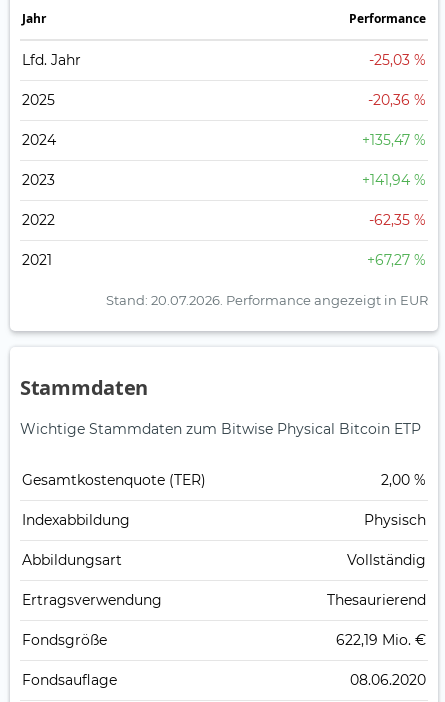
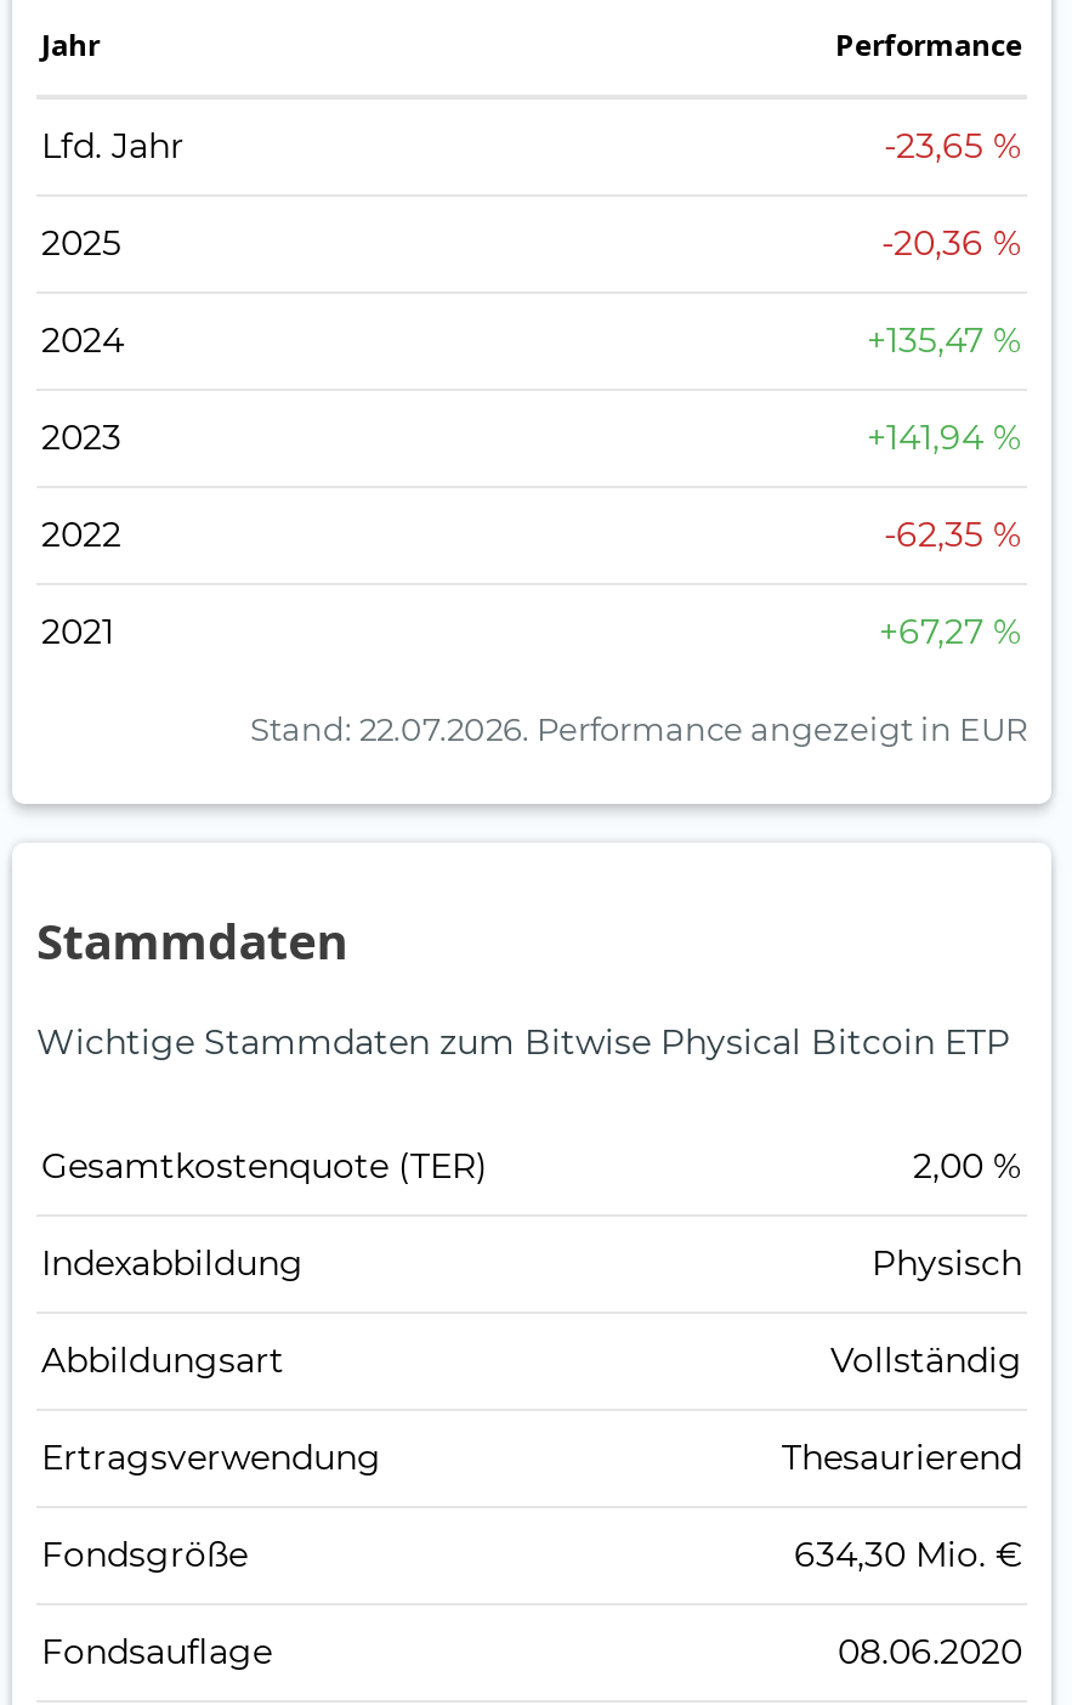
[369,51,426,69] -25,03 % -> [884,124,1022,168] -23,65 %
[106,292,428,308] Stand: 20.07.2026. Performance angezeigt in EUR -> [250,710,1027,749] Stand: 22.07.2026. Performance angezeigt in EUR
[336,631,426,649] 622,19 Mio. € -> [794,1533,1022,1577] 634,30 Mio. €

